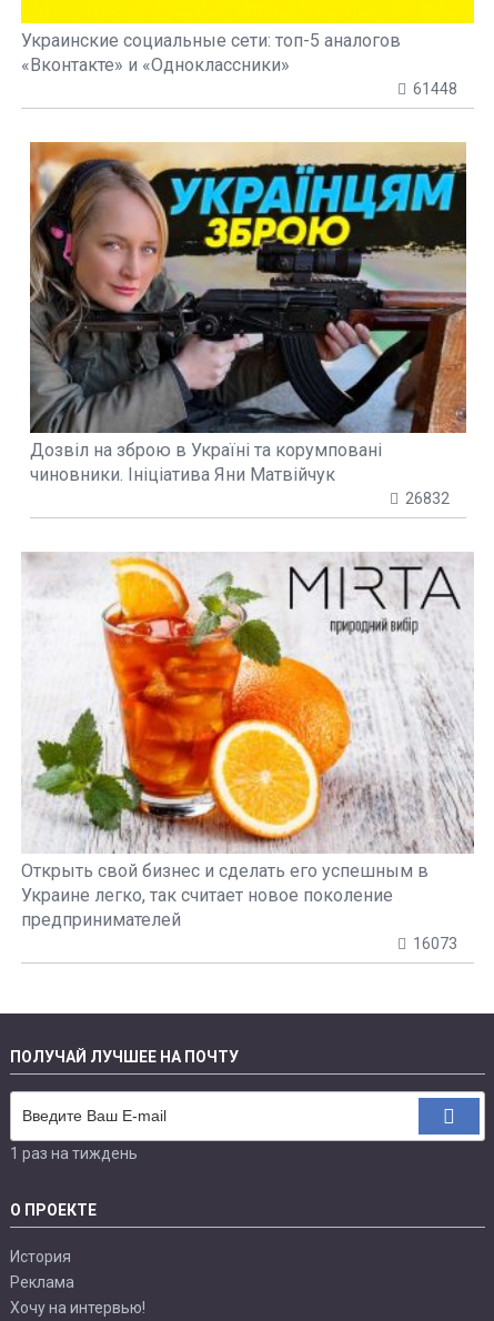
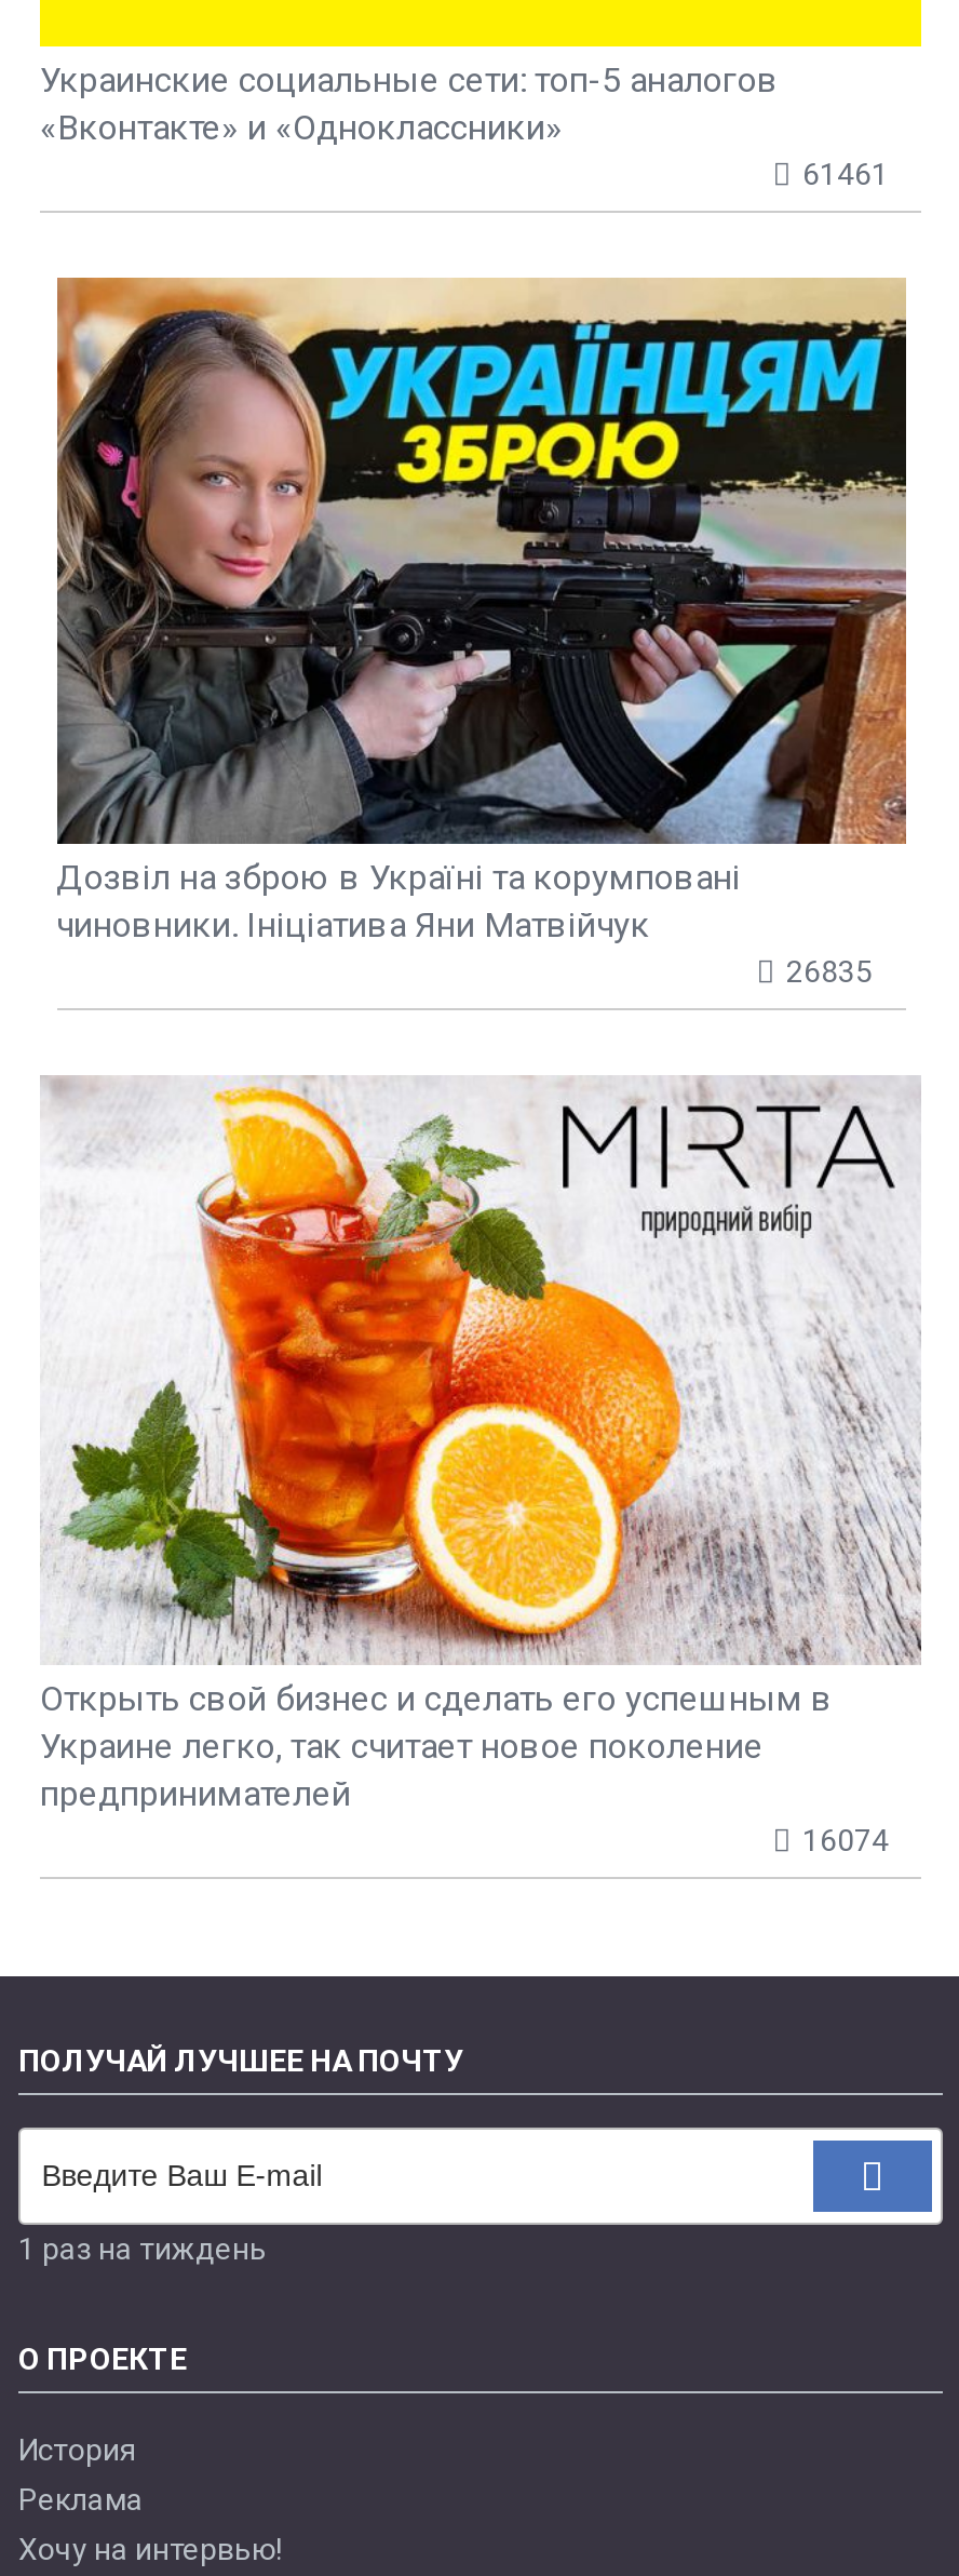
[413,80,457,98] 61448 -> [802,158,889,192] 61461
[405,490,449,507] 26832 -> [786,955,873,989] 26835
[413,935,457,952] 16073 -> [802,1824,889,1859] 16074

